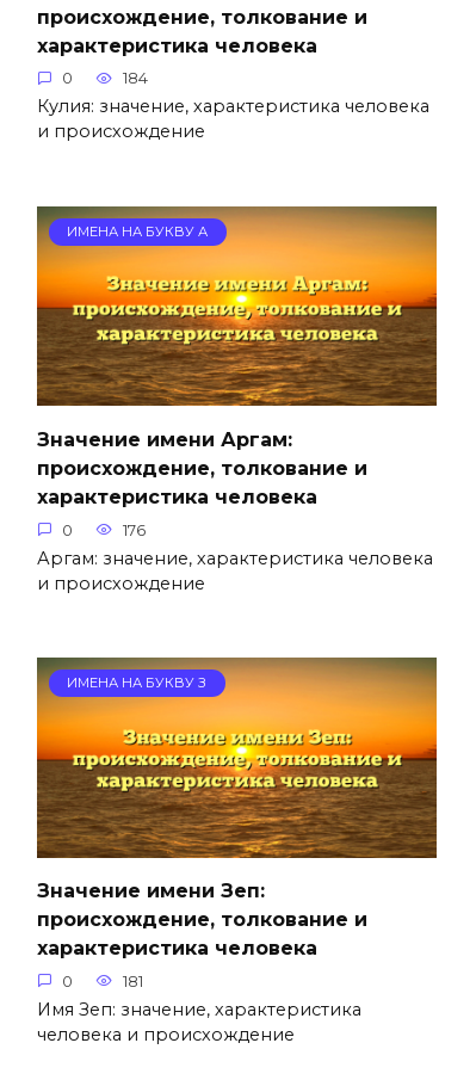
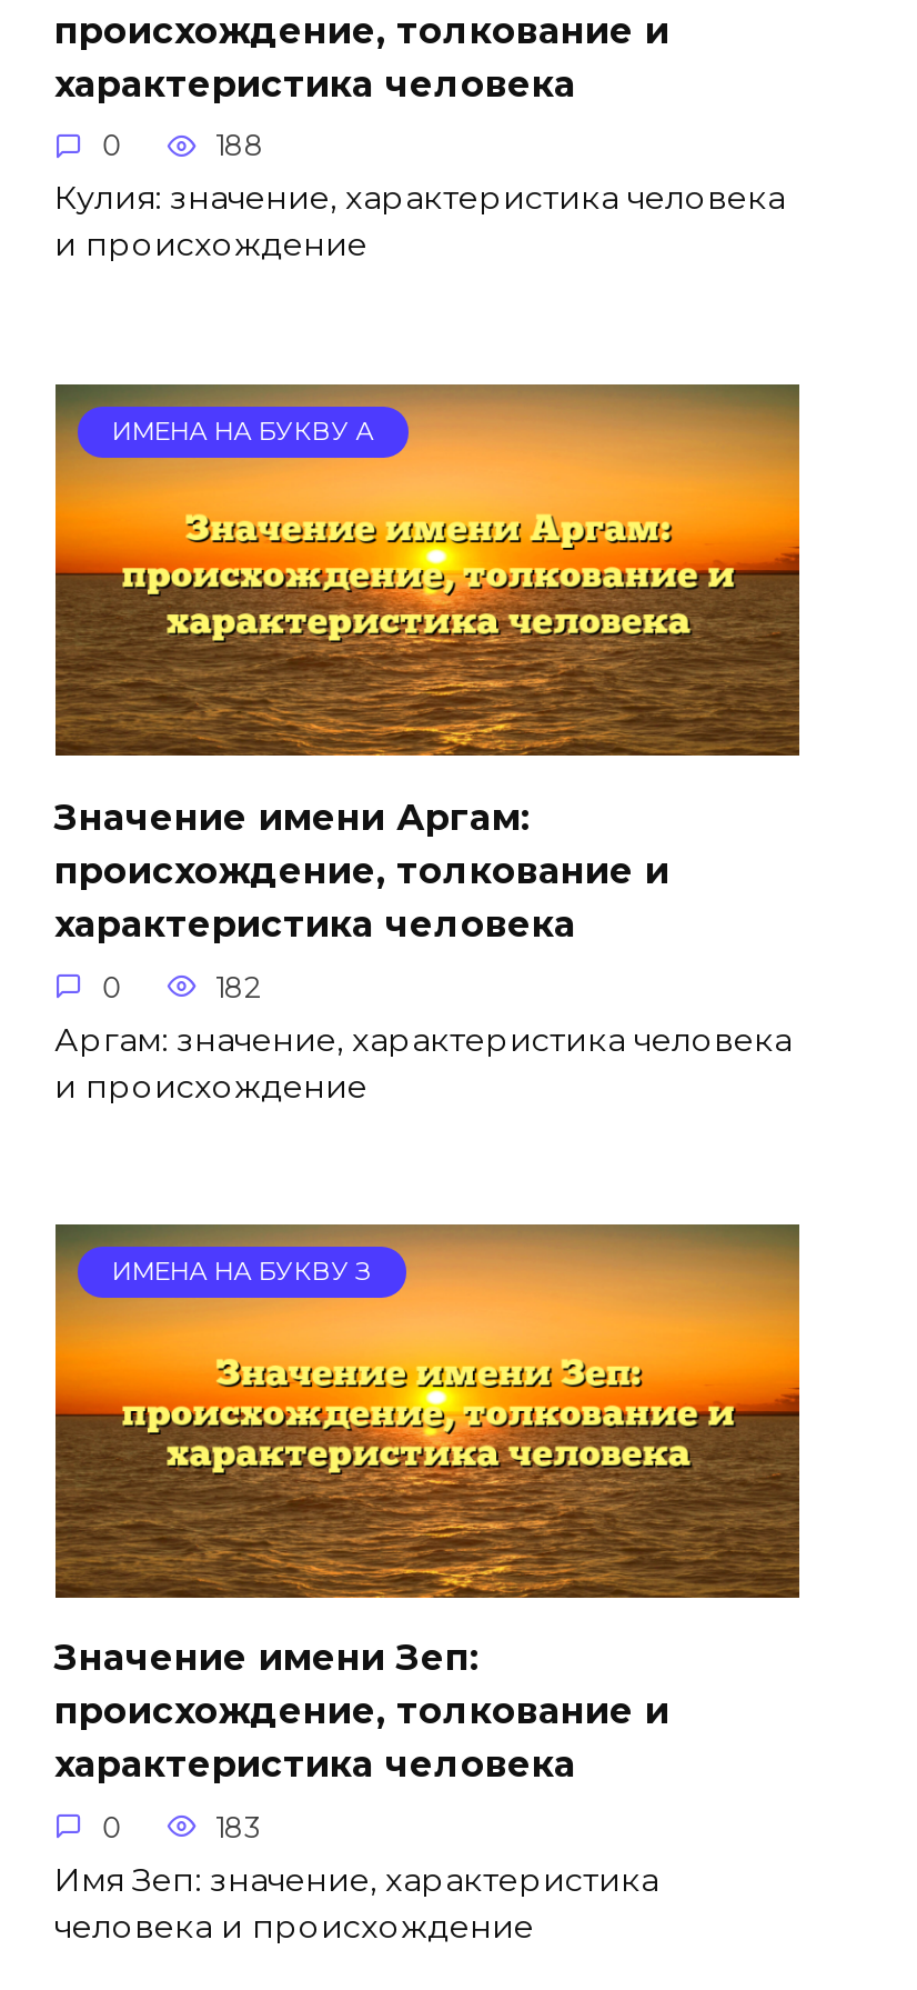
[123,70,148,88] 184 -> [215,130,264,163] 188
[123,521,146,539] 176 -> [215,970,260,1004] 182
[123,973,143,990] 181 -> [215,1811,262,1844] 183

